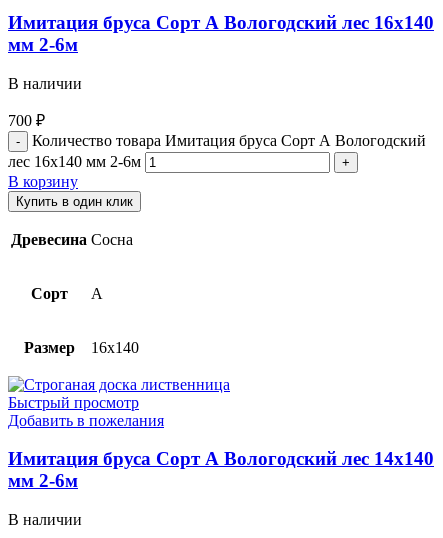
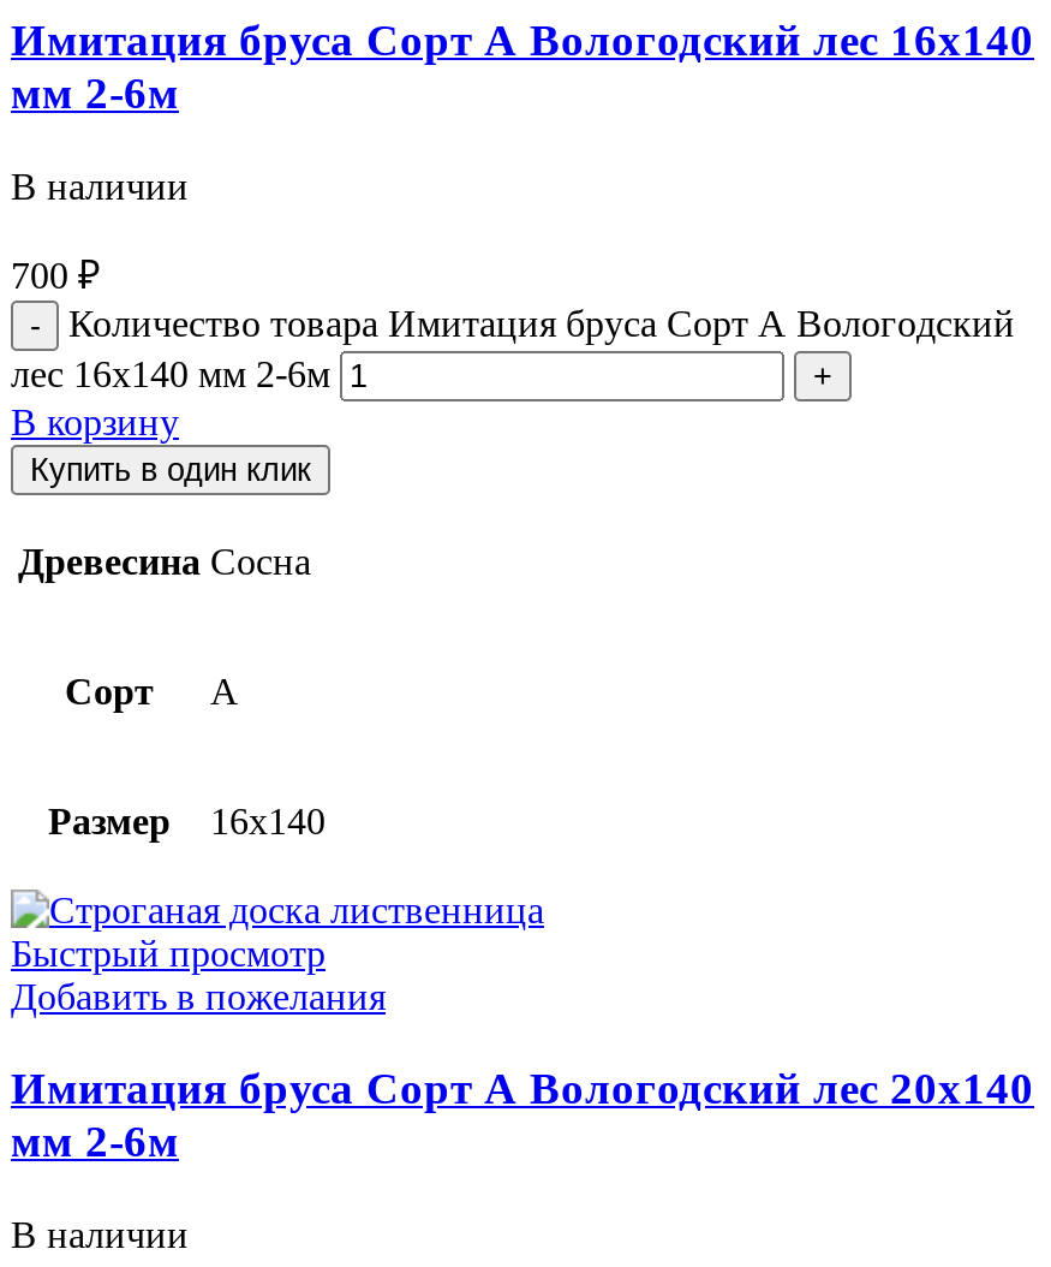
[8,448,434,469] Имитация бруса Cорт А Вологодский лес 14х140 -> [11,1064,1034,1114] Имитация бруса Cорт А Вологодский лес 20х140

